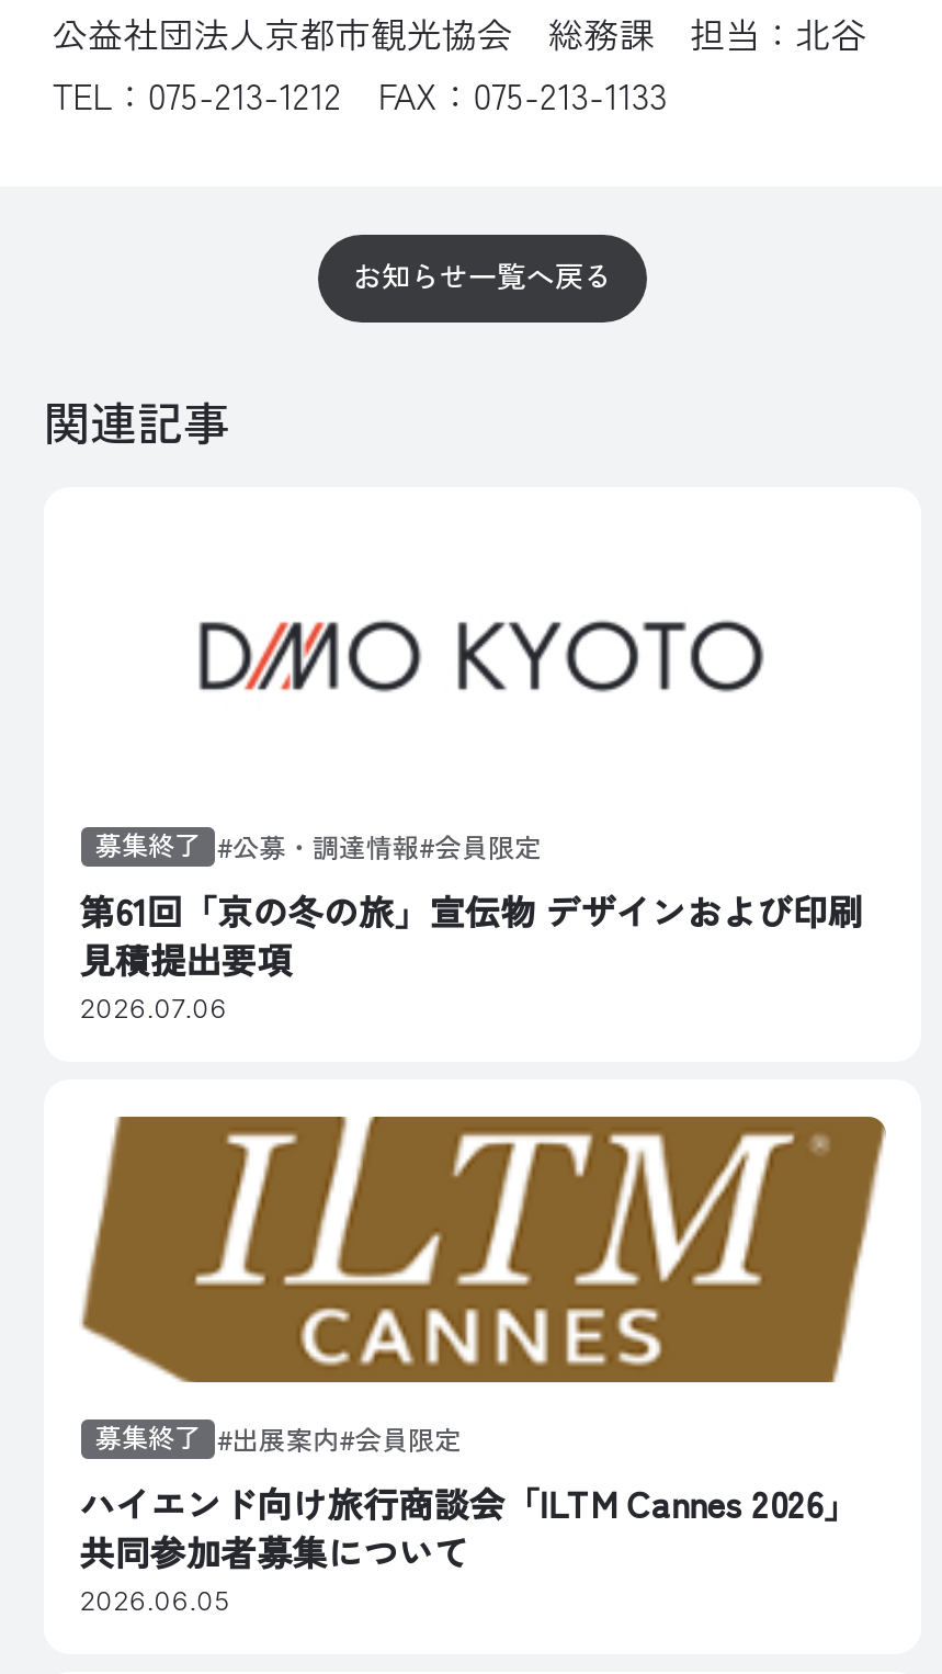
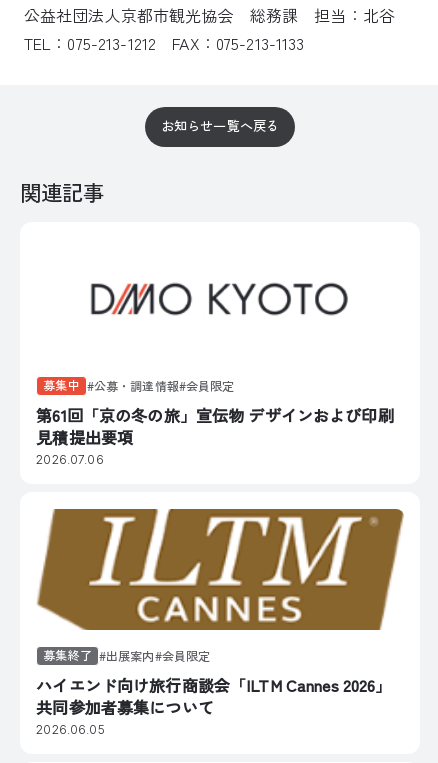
[95,824,201,861] 募集終了 -> [43,376,80,393] 募集中

